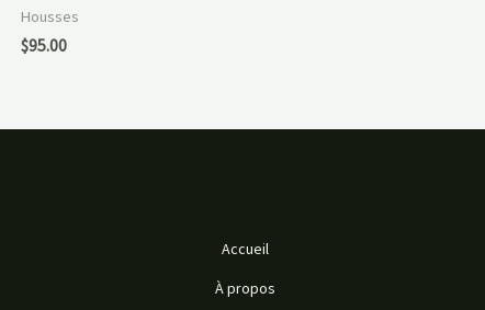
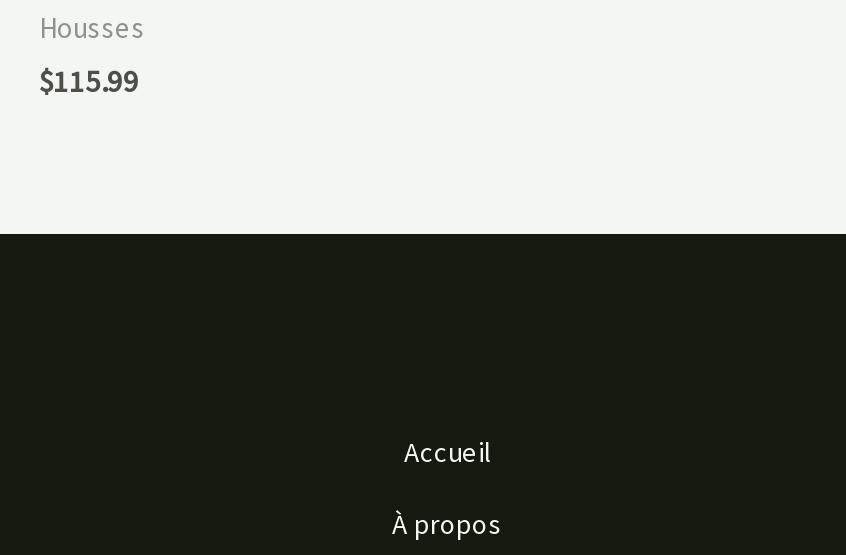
[21,35,67,56] $95.00 -> [39,61,139,99] $115.99

